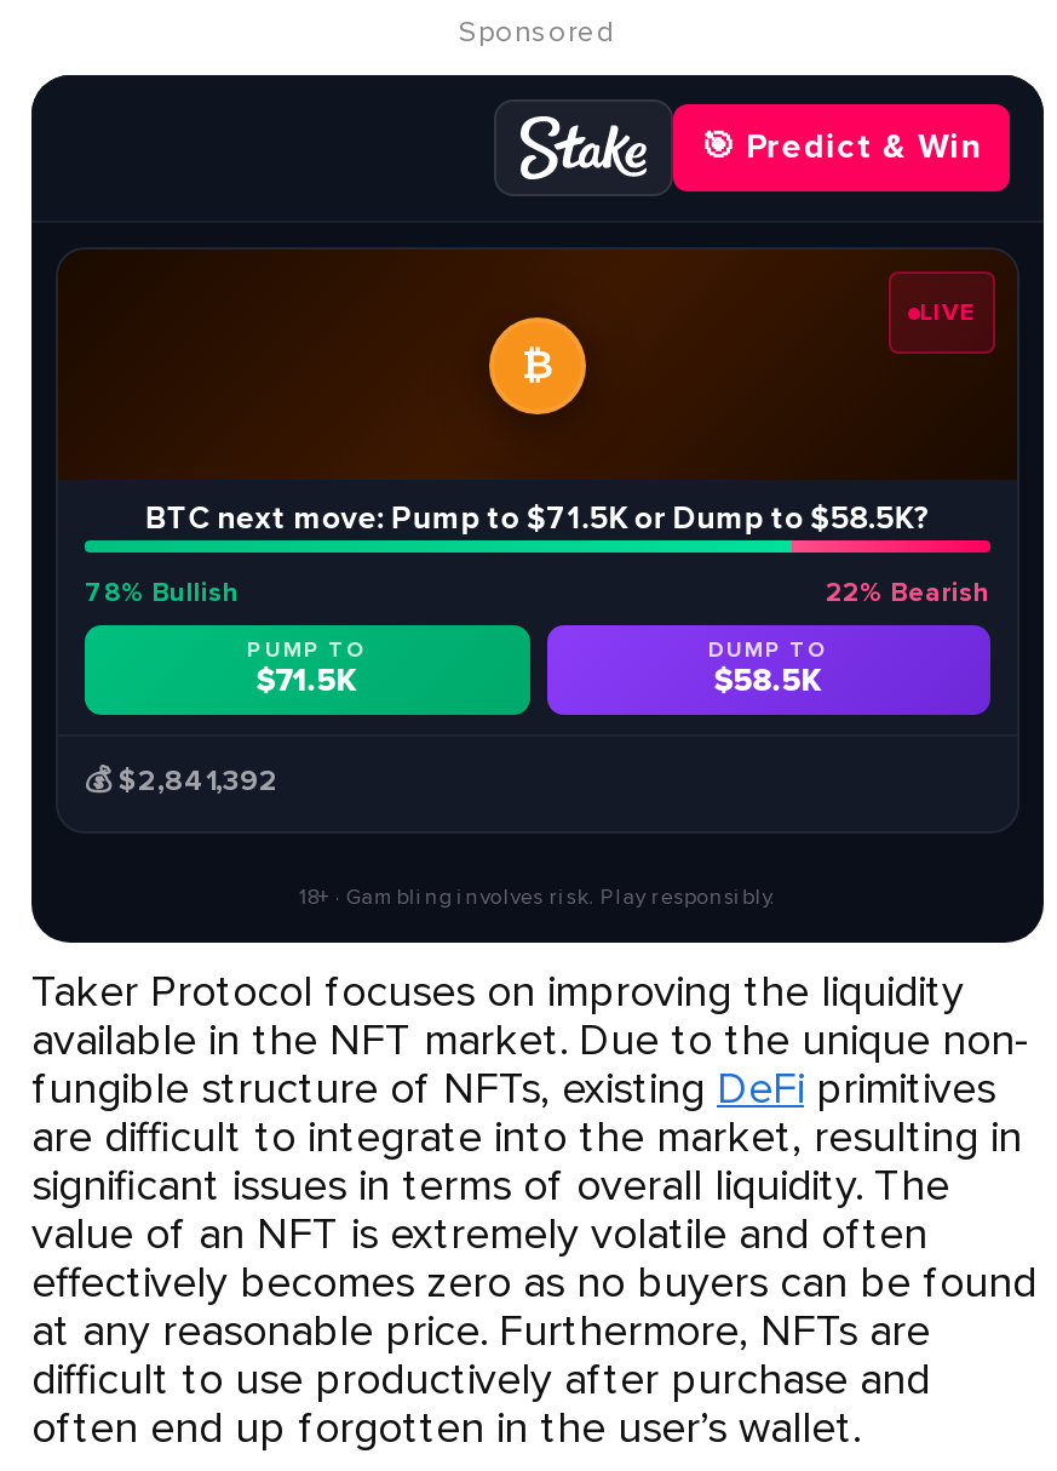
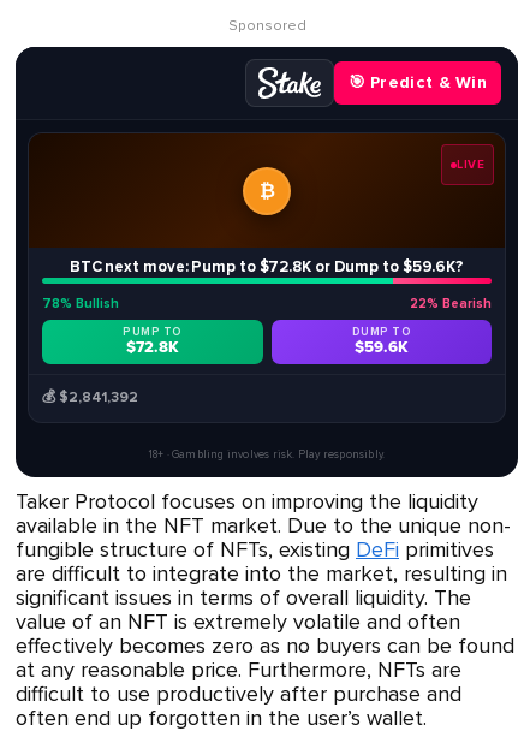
[145,500,930,539] BTC next move: Pump to $71.5K or Dump to $58.5K? -> [70,258,464,277] BTC next move: Pump to $72.8K or Dump to $59.6K?
[256,663,358,701] $71.5K -> [126,338,179,358] $72.8K
[714,663,823,701] $58.5K -> [354,338,408,358] $59.6K

